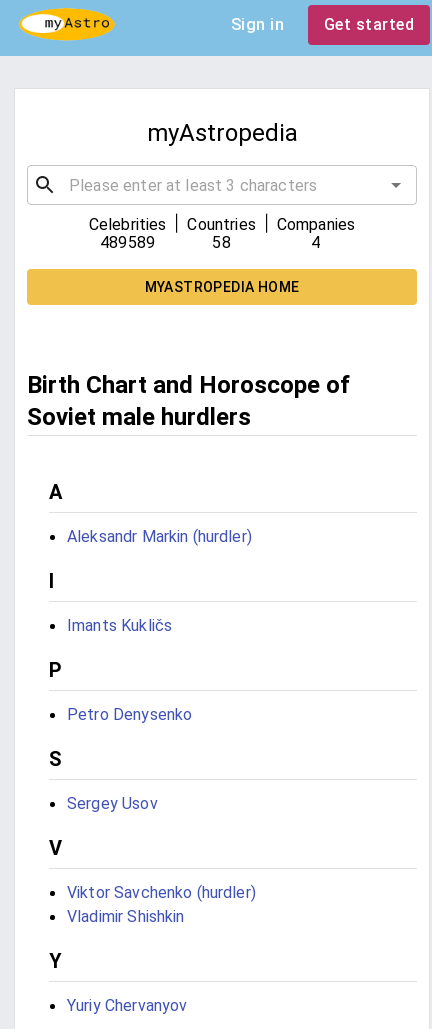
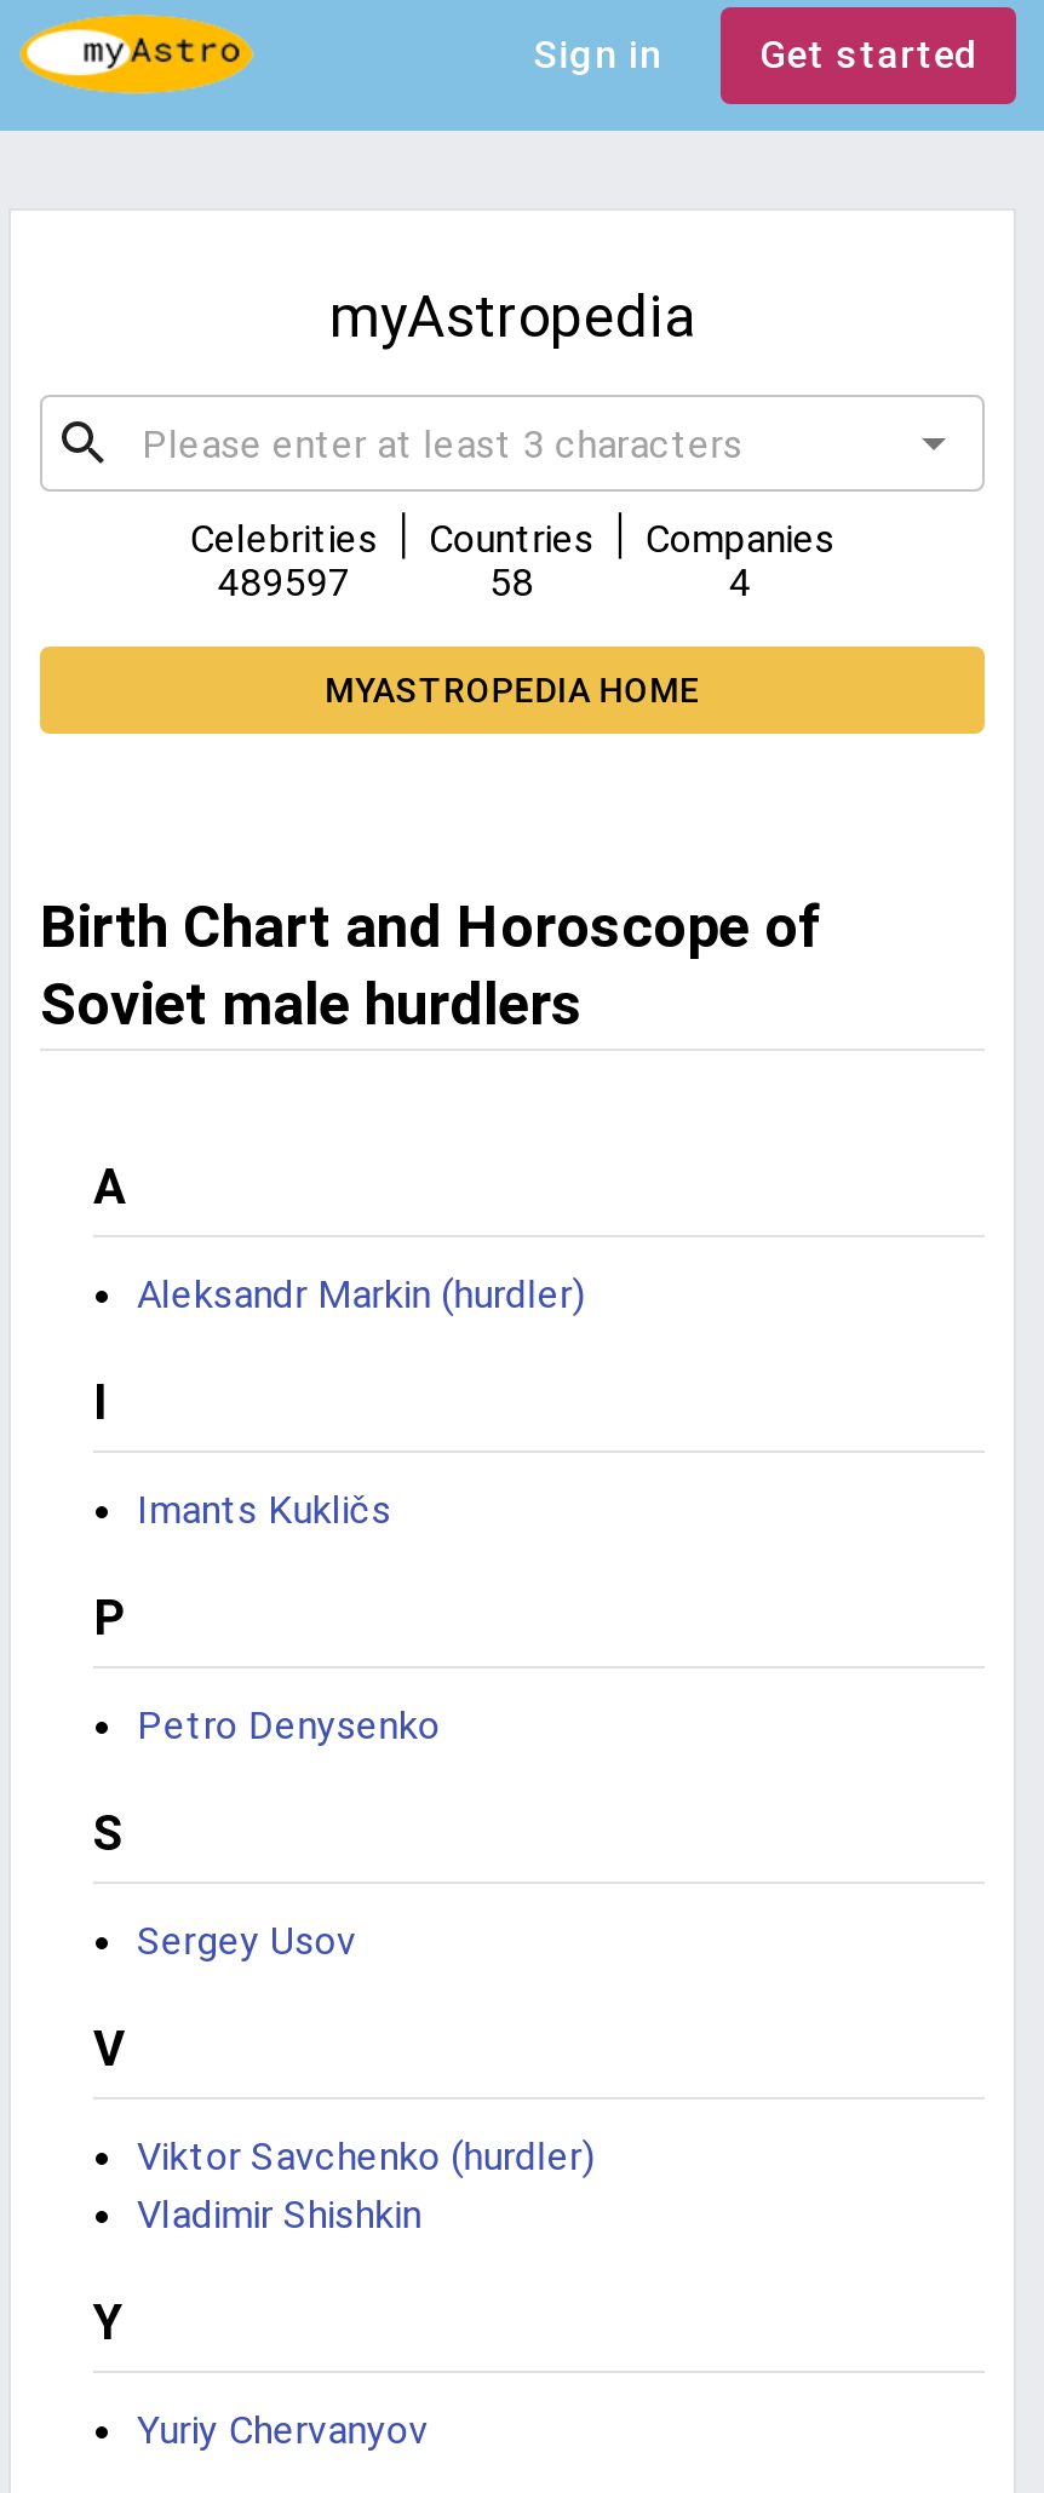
[100,233,155,252] 489589 -> [217,560,350,606] 489597

